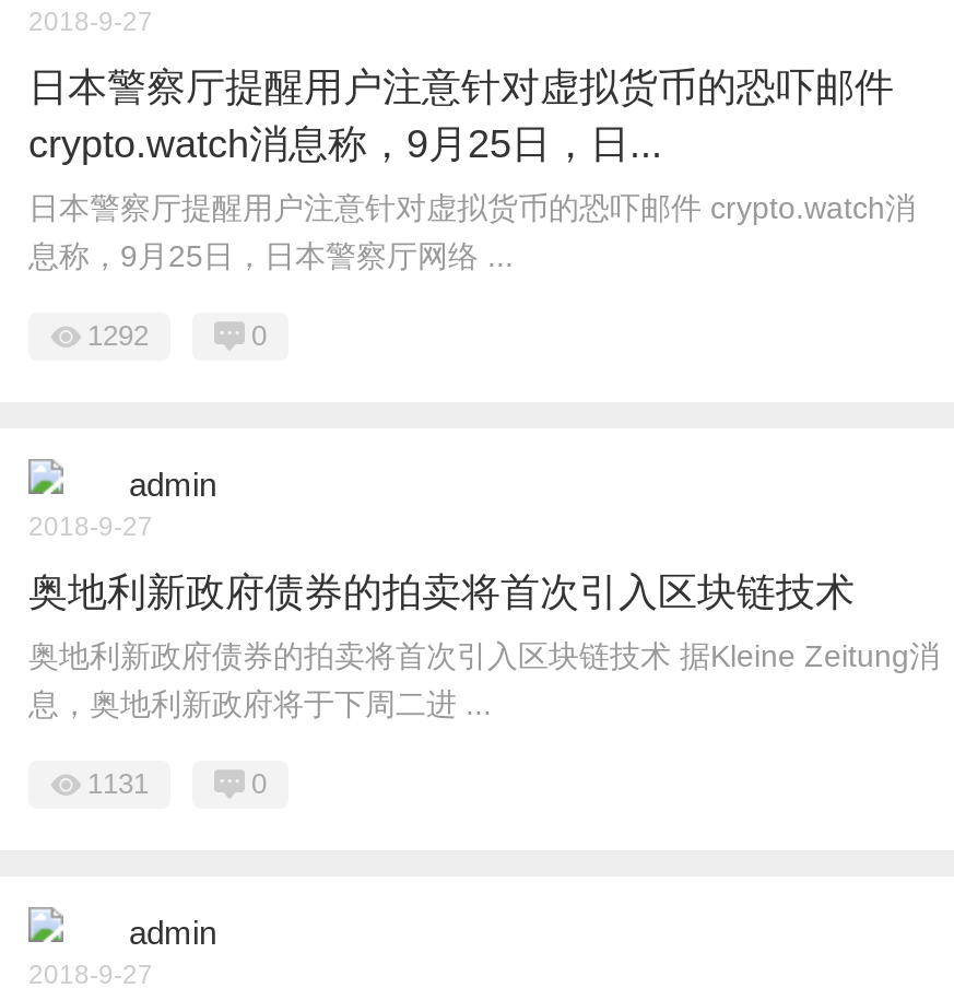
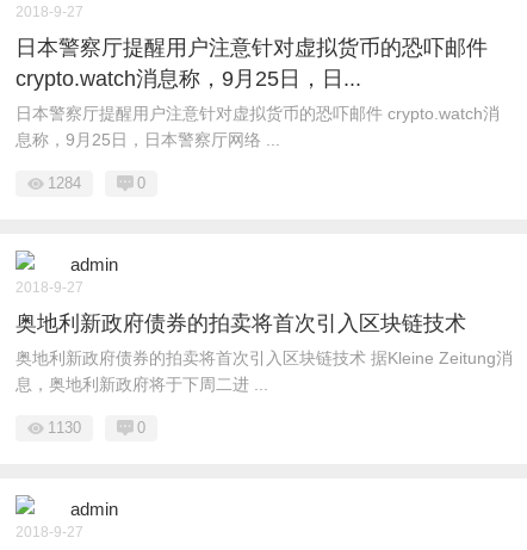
[87,319,149,352] 1292 -> [48,174,81,192] 1284
[87,767,149,800] 1131 -> [48,419,81,437] 1130

